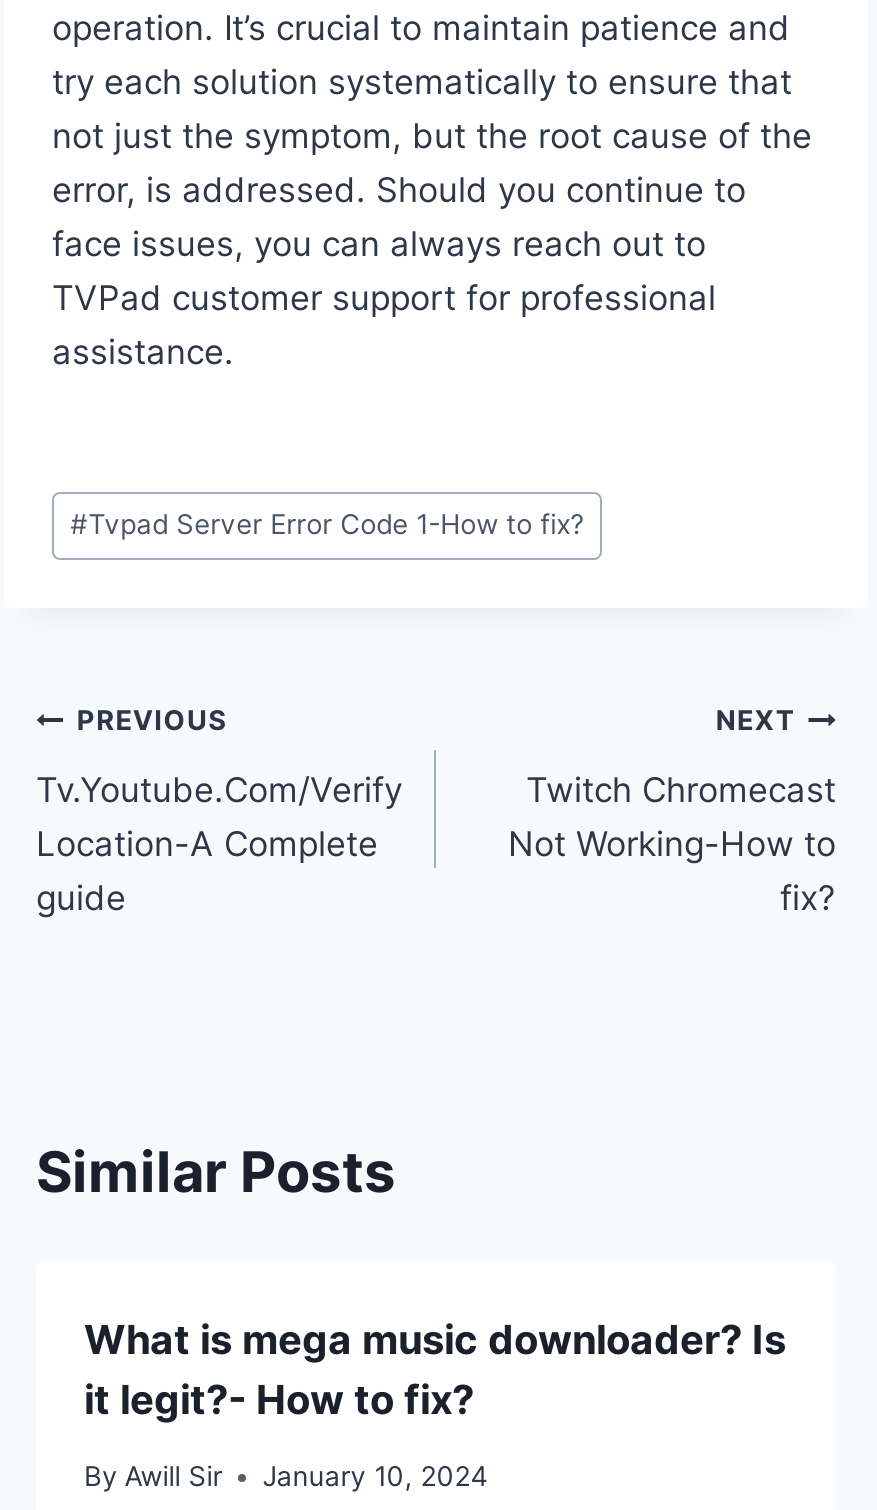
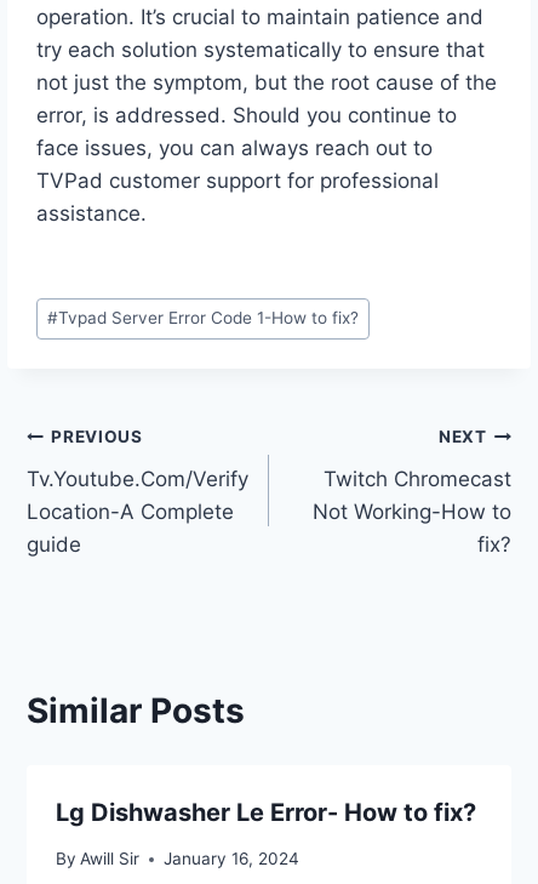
[84,1315,786,1423] What is mega music downloader? Is | it legit?- How to fix? -> [56,798,476,827] Lg Dishwasher Le Error- How to fix?
[84,1461,488,1493] By Awill Sir January 10, 2024 -> [56,849,300,869] By Awill Sir January 16, 2024

